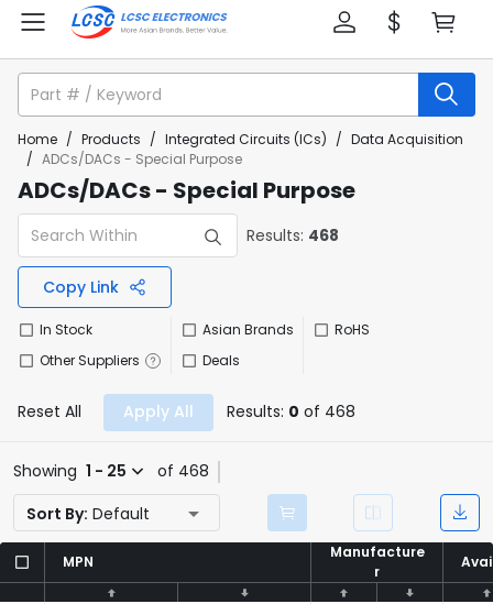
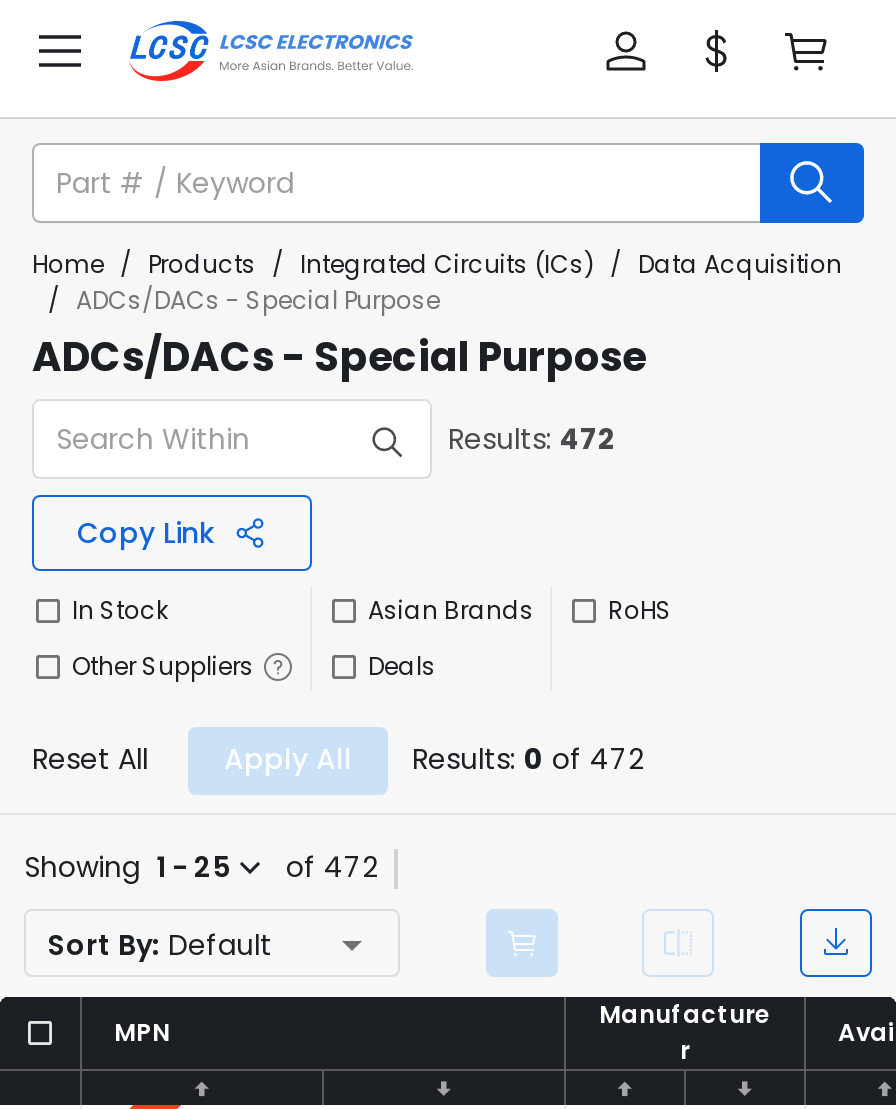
[246,224,339,246] Results: 468 -> [448,418,616,458] Results: 472
[227,400,355,422] Results: 0 of 468 -> [412,739,644,779] Results: 0 of 472
[13,460,209,482] Showing 1 - 25 of 468 -> [24,847,378,887] Showing 1 - 25 of 472

